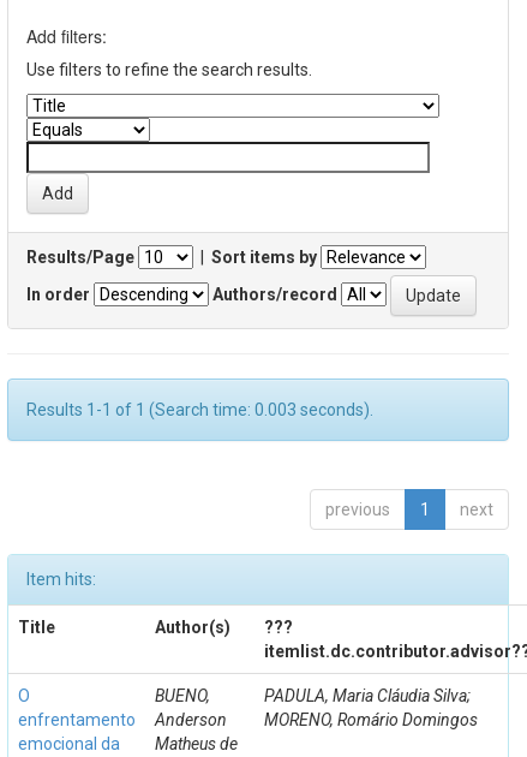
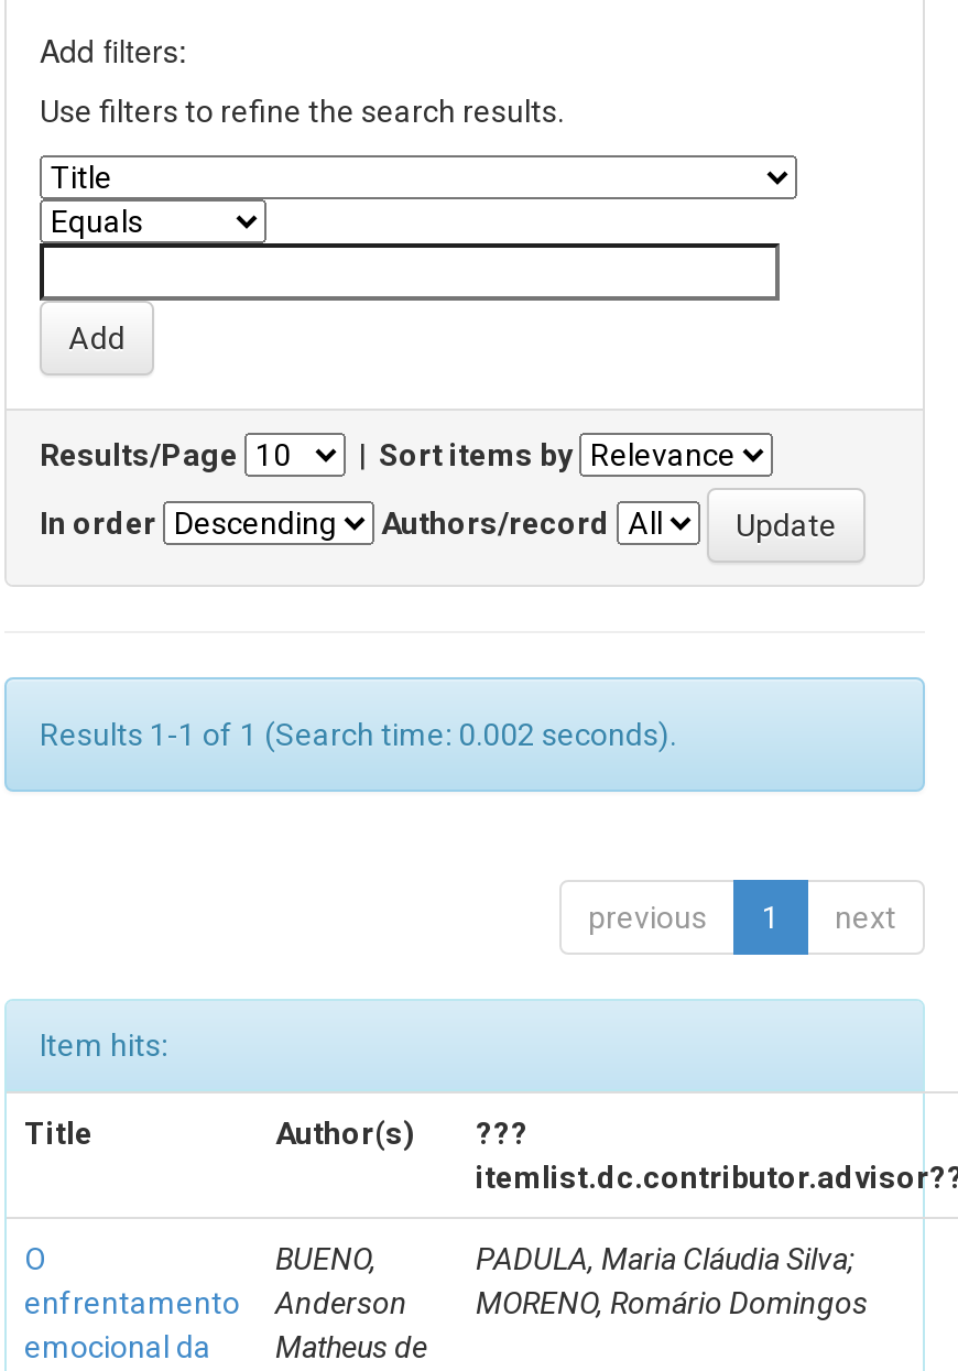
[26,400,373,419] Results 1-1 of 1 (Search time: 0.003 seconds). -> [40,717,676,752] Results 1-1 of 1 (Search time: 0.002 seconds).

